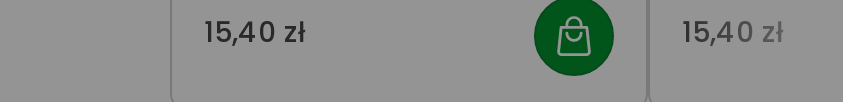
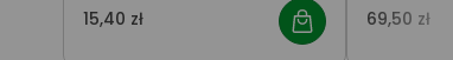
[682,12,784,52] 15,40 zł -> [366,7,430,31] 69,50 zł

